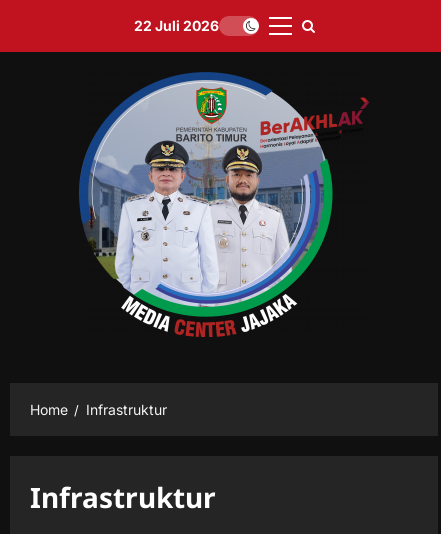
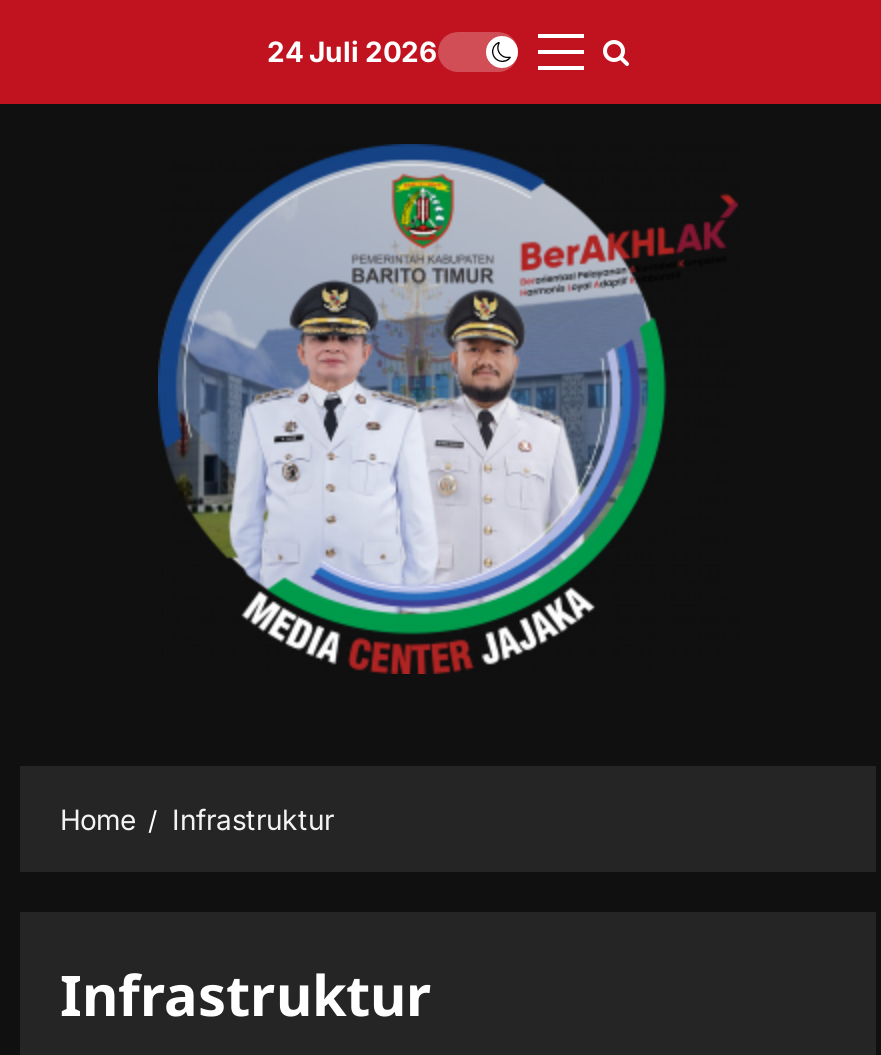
[133,17,218,34] 22 Juli 2026 -> [267,34,437,68] 24 Juli 2026

